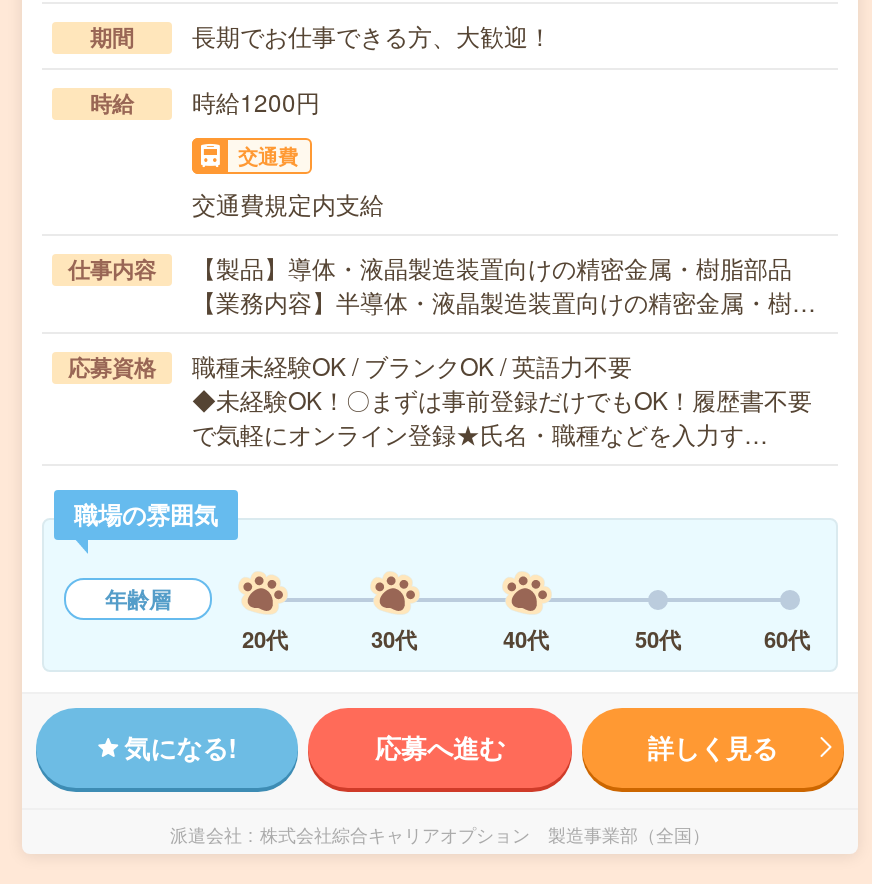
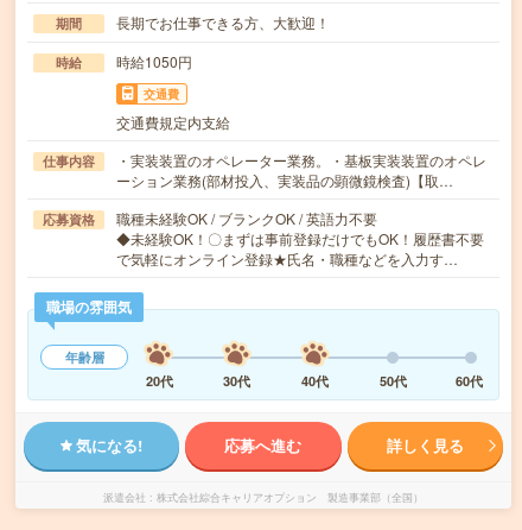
[90,84,320,118] 時給 時給1200円 -> [56,51,192,71] 時給 時給1050円
[192,250,816,318] 【製品】導体・液晶製造装置向けの精密金属・樹脂部品 | 【業務内容】半導体・液晶製造装置向けの精密金属・樹… -> [116,150,486,190] ・実装装置のオペレーター業務。・基板実装装置のオペレ | ーション業務(部材投入、実装品の顕微鏡検査)【取…

